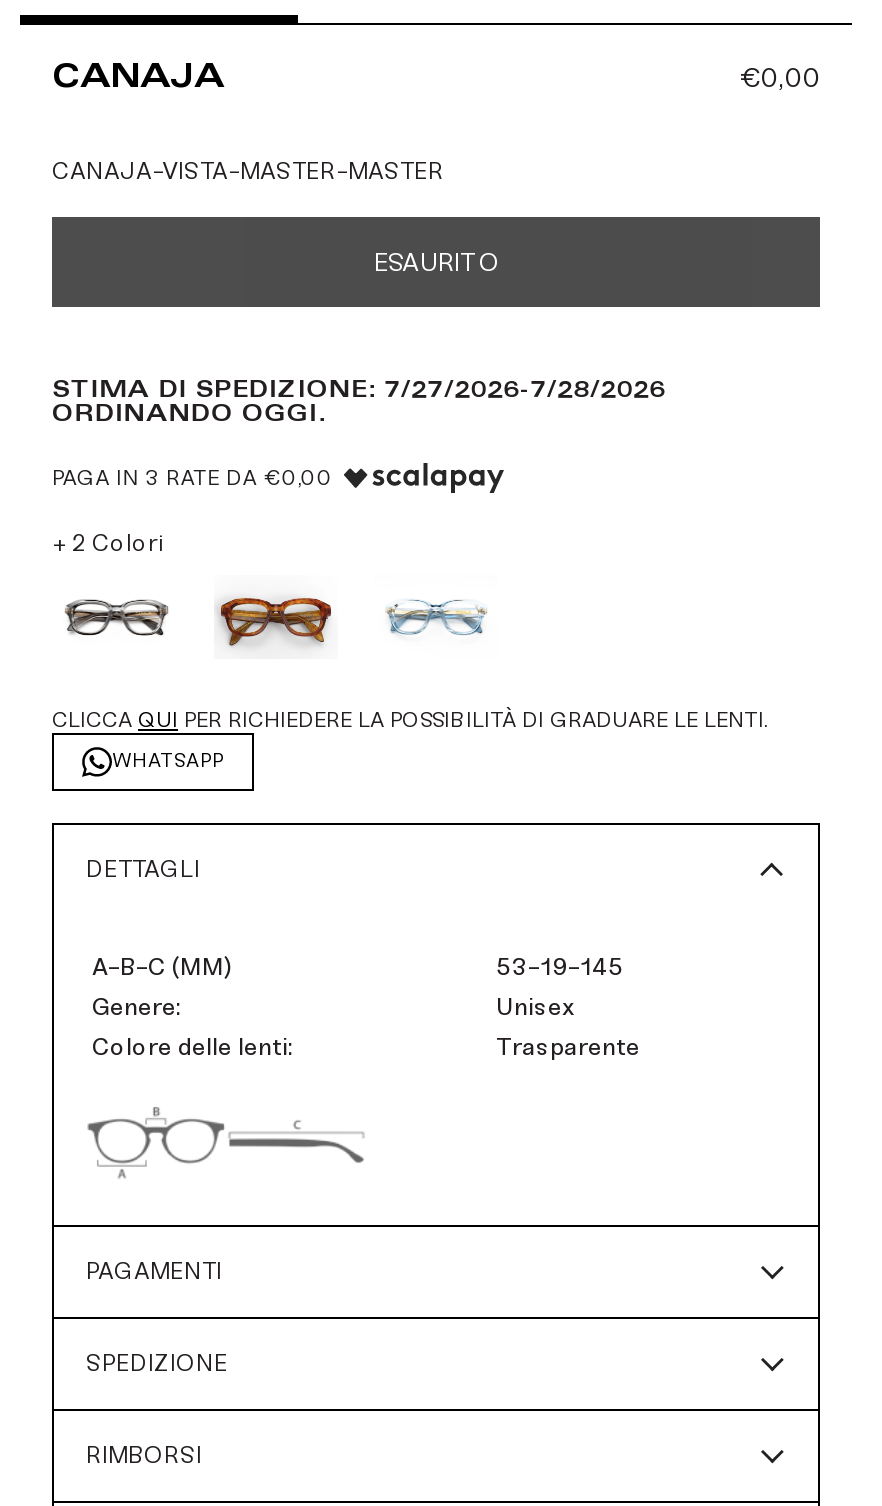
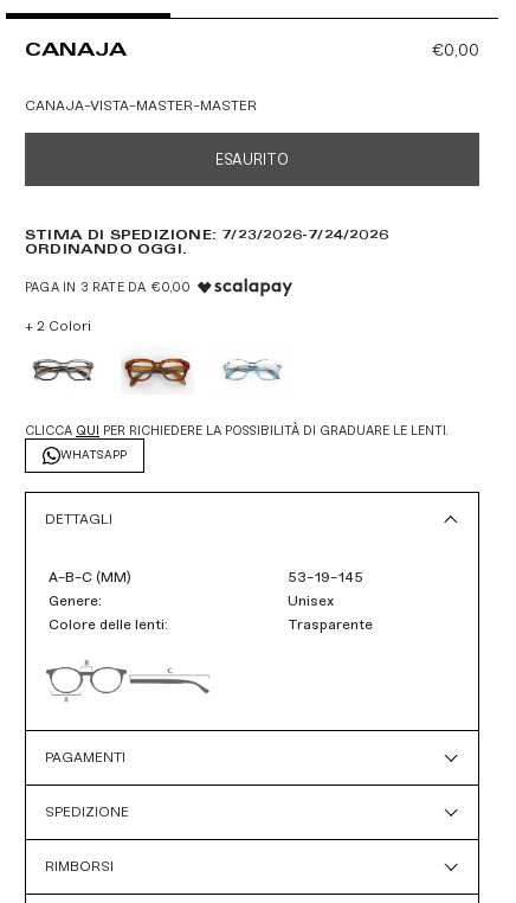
[52,377,666,401] STIMA DI SPEDIZIONE: 7/27/2026-7/28/2026 -> [25,228,388,242] STIMA DI SPEDIZIONE: 7/23/2026-7/24/2026

